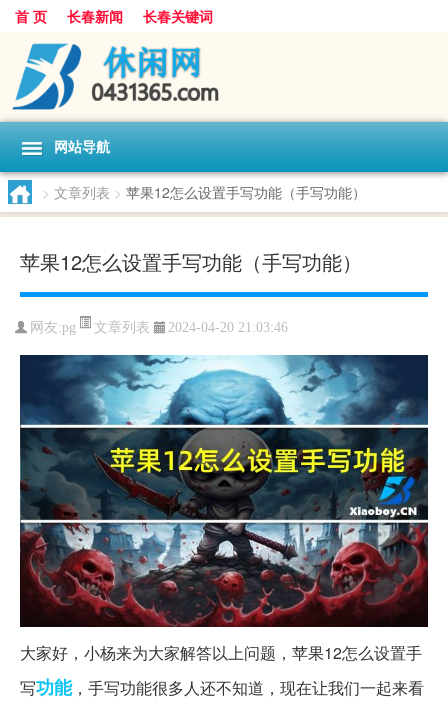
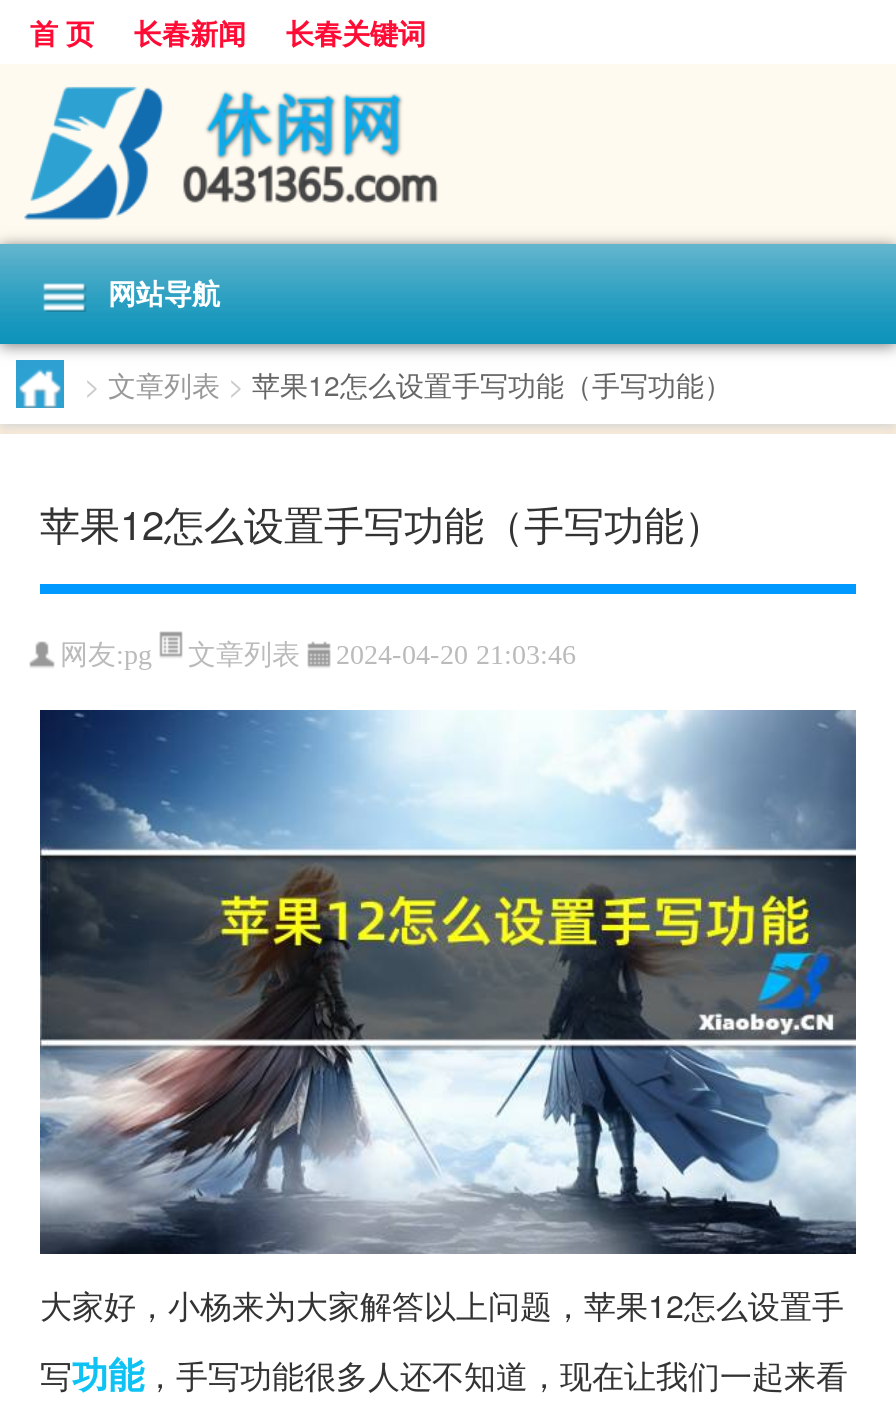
[19,354,429,628] [image] -> [38,708,858,1256] [image]

